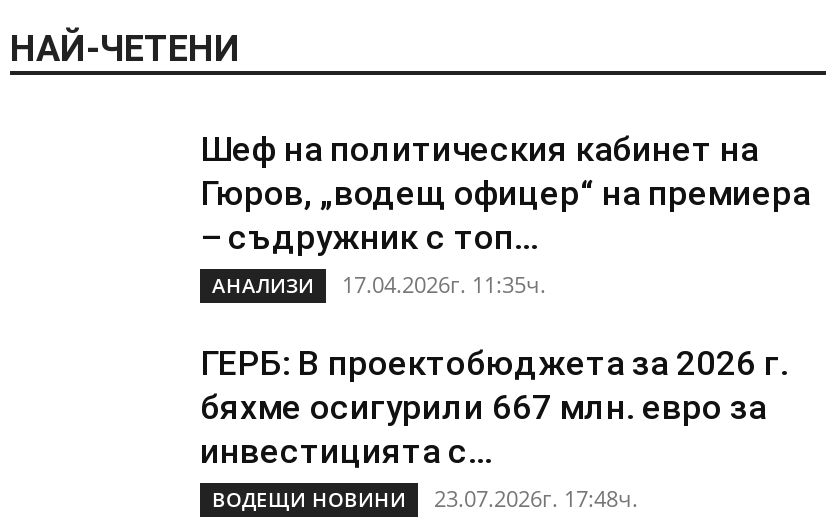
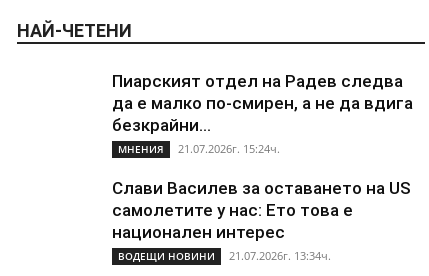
[200,129,810,299] Шеф на политическия кабинет на | Гюров, „водещ офицер“ на премиера | – съдружник с топ... | АНАЛИЗИ | 17.04.2026г. 11:35ч. -> [112,71,413,156] Пиарският отдел на Радев следва | да е малко по-смирен, а не да вдига | безкрайни... | МНЕНИЯ | 21.07.2026г. 15:24ч.
[200,343,788,471] ГЕРБ: В проектобюджета за 2026 г. | бяхме осигурили 667 млн. евро за | инвестицията с... -> [112,178,411,242] Слави Василев за оставането на US | самолетите у нас: Ето това е | национален интерес
[212,483,638,513] ВОДЕЩИ НОВИНИ 23.07.2026г. 17:48ч. -> [118,248,331,263] ВОДЕЩИ НОВИНИ 21.07.2026г. 13:34ч.

